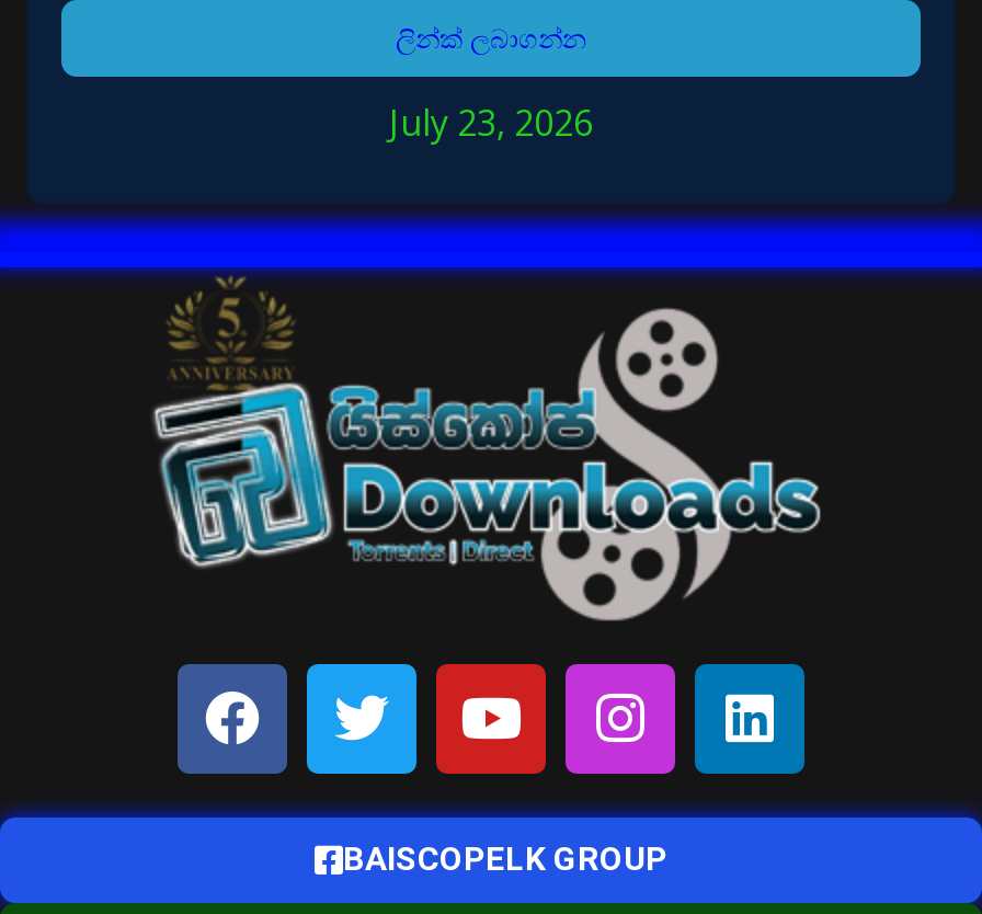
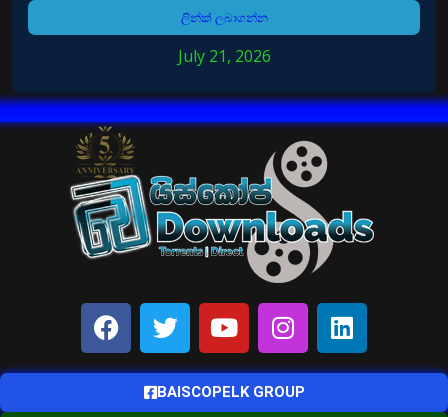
[389,98,593,146] July 23, 2026 -> [177,45,270,67] July 21, 2026

